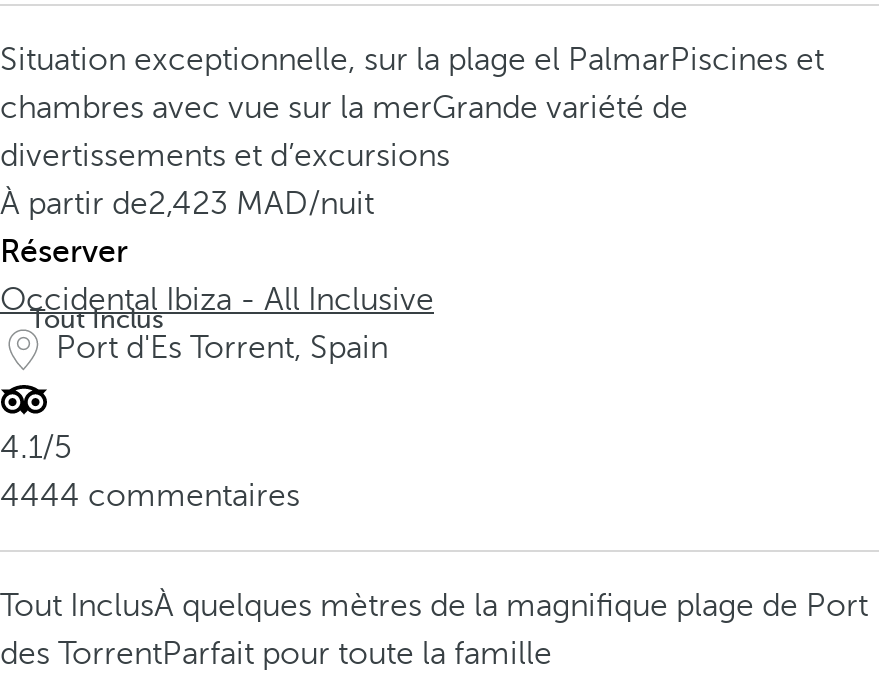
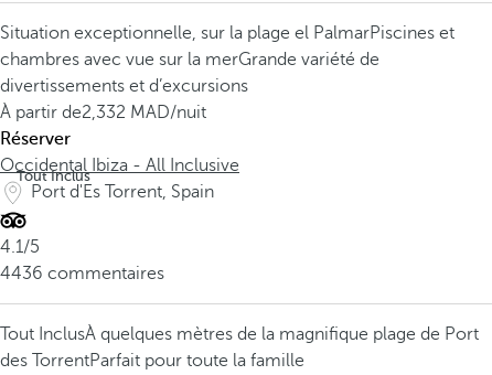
[0,186,228,222] À partir de2,423 -> [0,103,126,122] À partir de2,332
[0,478,300,514] 4444 commentaires -> [0,264,164,283] 4436 commentaires

